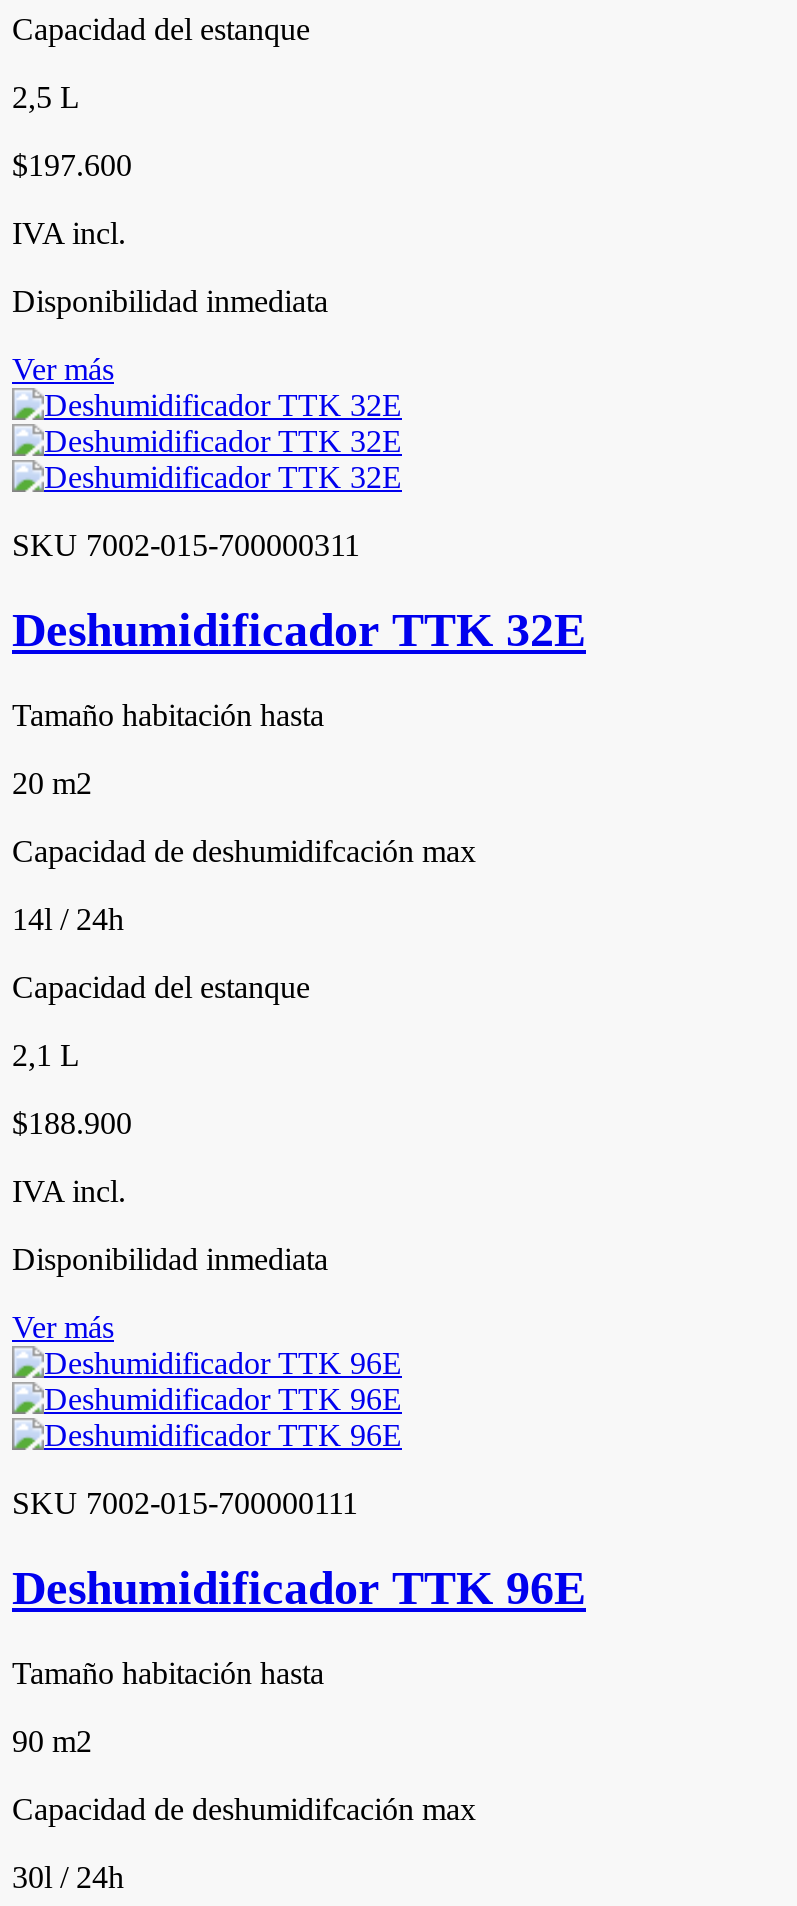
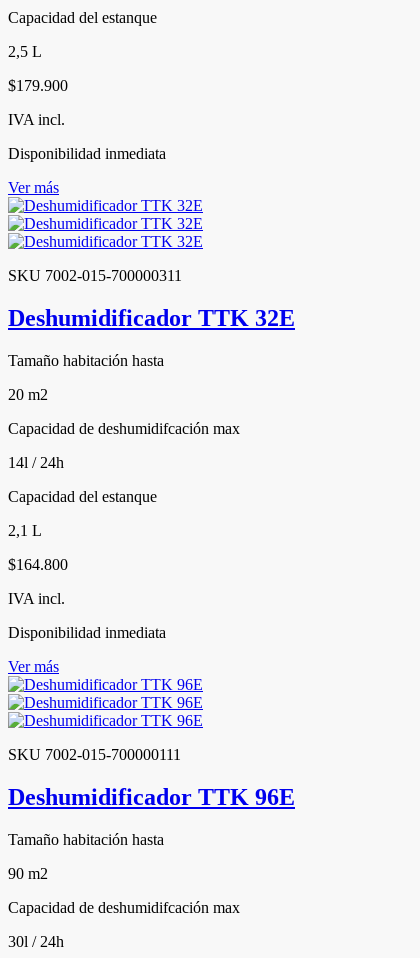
[12,148,132,182] $197.600 -> [8,77,68,94] $179.900
[12,1106,132,1140] $188.900 -> [8,556,68,573] $164.800

